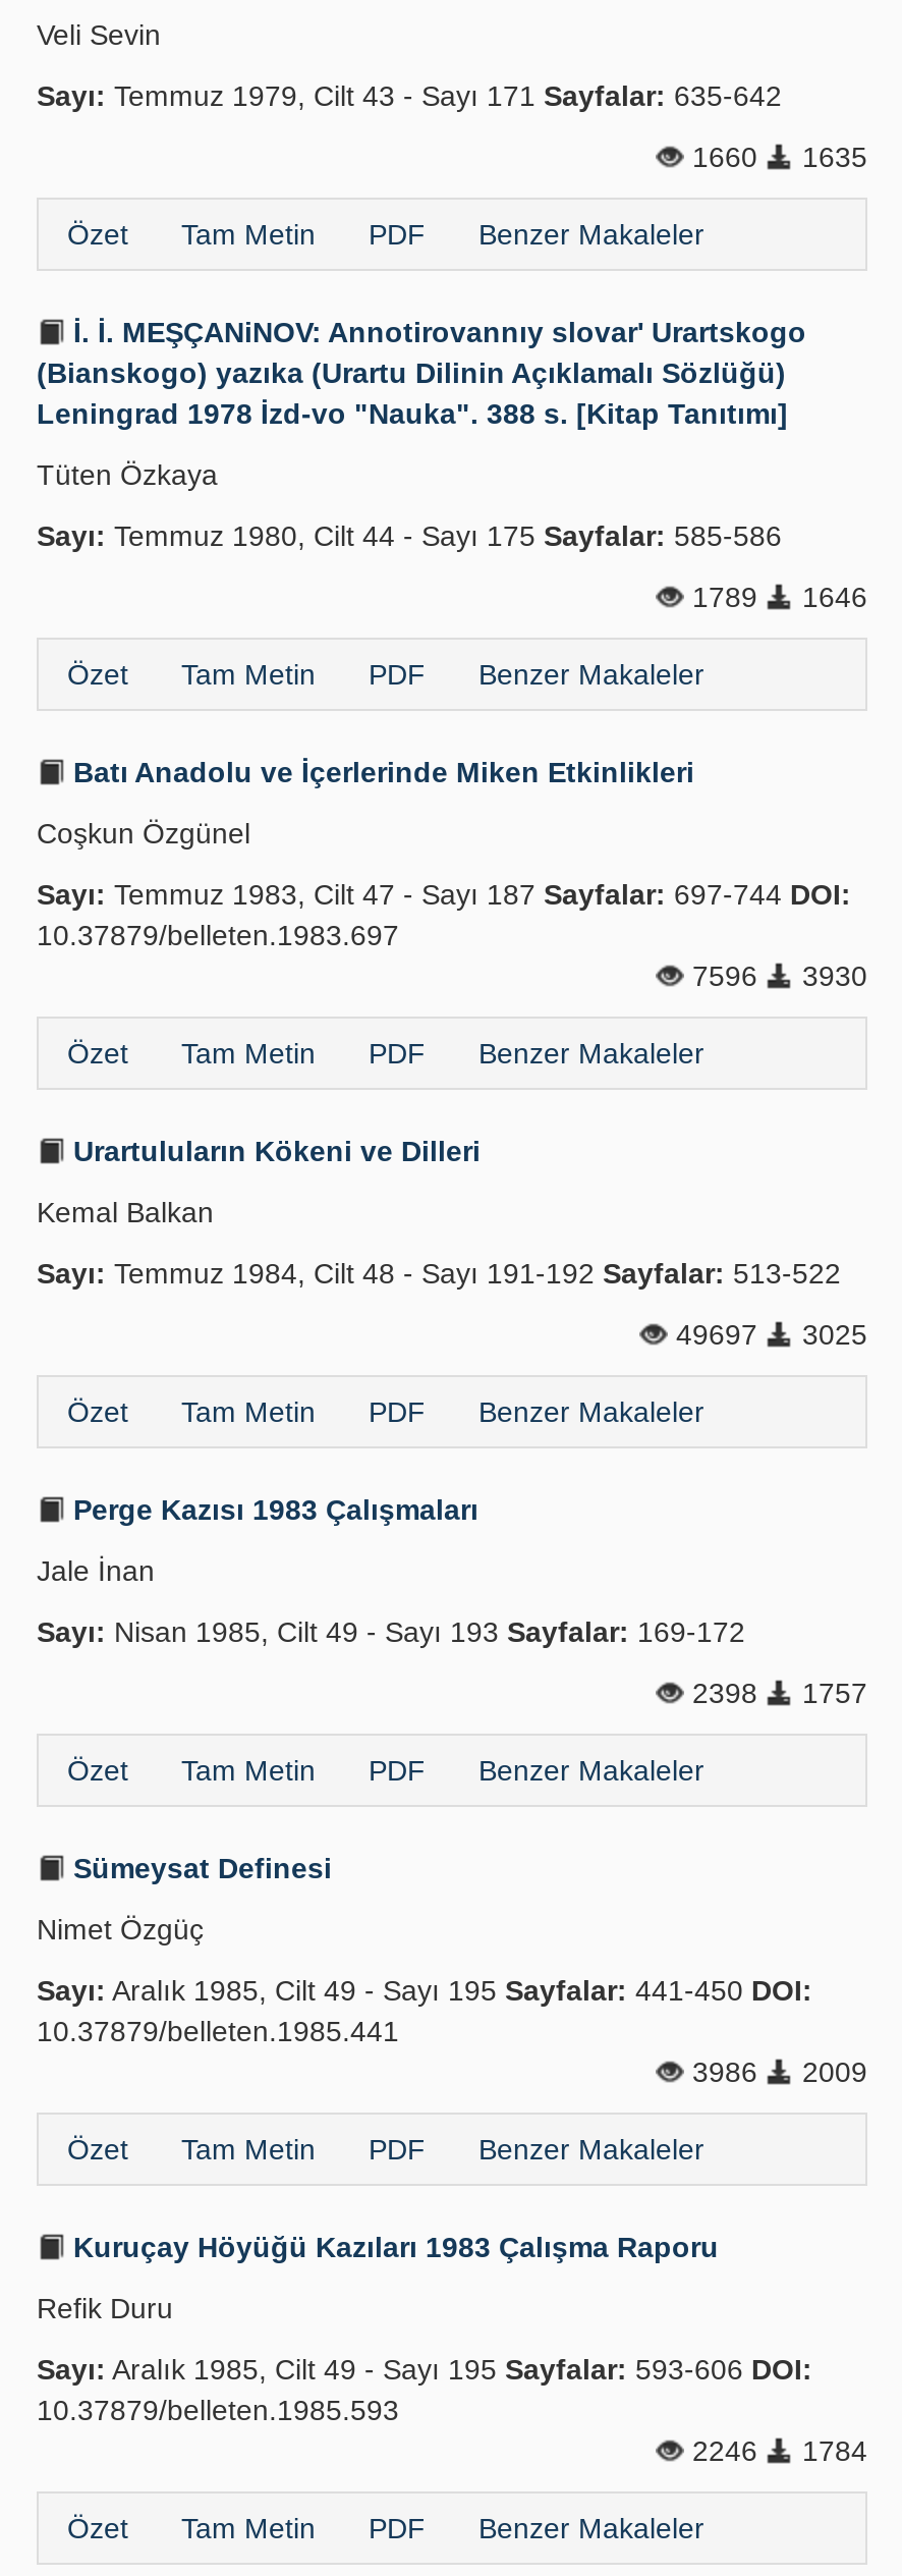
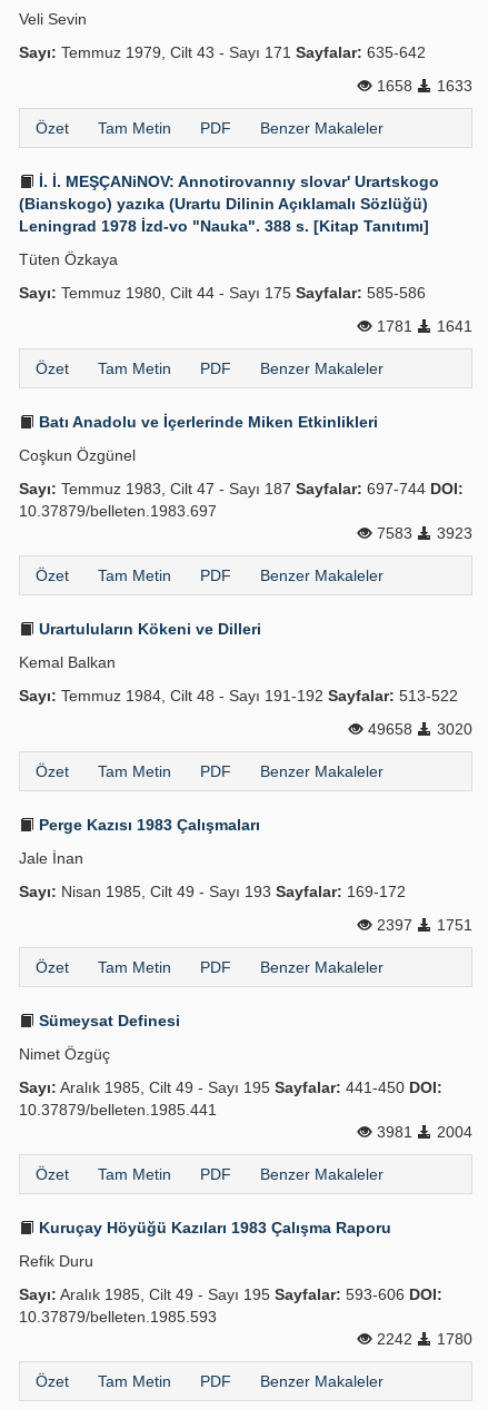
[684,141,766,173] 1660 -> [372,77,417,95] 1658
[794,141,867,173] 1635 -> [432,77,472,95] 1633
[684,581,766,613] 1789 -> [372,317,417,335] 1781
[794,581,867,613] 1646 -> [432,317,472,335] 1641
[684,960,766,992] 7596 -> [372,524,417,542] 7583
[794,960,867,992] 3930 -> [432,524,472,542] 3923
[668,1318,766,1351] 49697 -> [363,720,417,738] 49658
[794,1318,867,1351] 3025 -> [432,720,472,738] 3020
[684,1677,766,1709] 2398 -> [372,916,417,934] 2397
[794,1677,867,1709] 1757 -> [432,916,472,934] 1751
[684,2056,766,2088] 3986 -> [372,1123,417,1141] 3981
[794,2056,867,2088] 2009 -> [432,1123,472,1141] 2004
[684,2434,766,2467] 2246 -> [372,1330,417,1348] 2242
[794,2434,867,2467] 1784 -> [432,1330,472,1348] 1780

